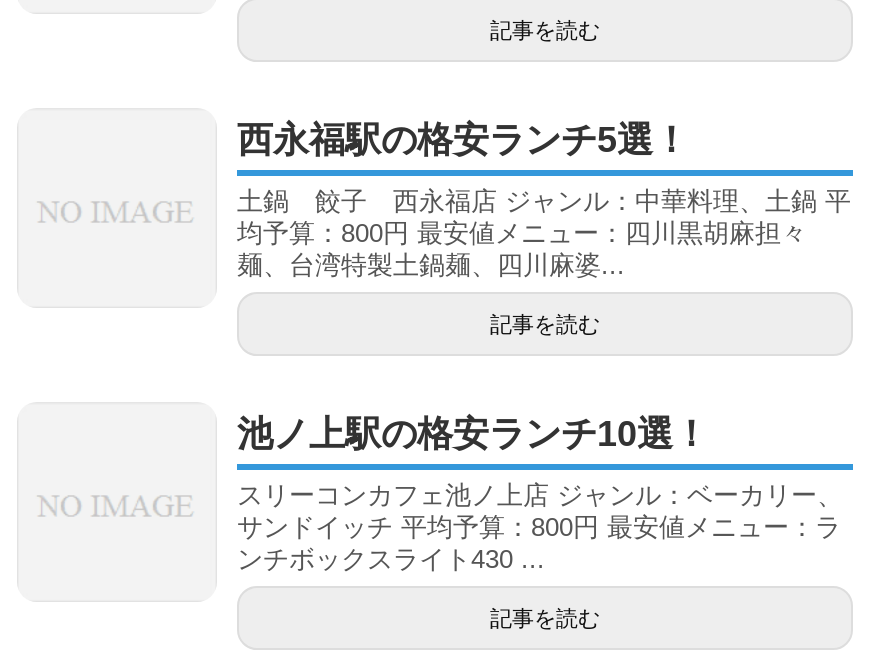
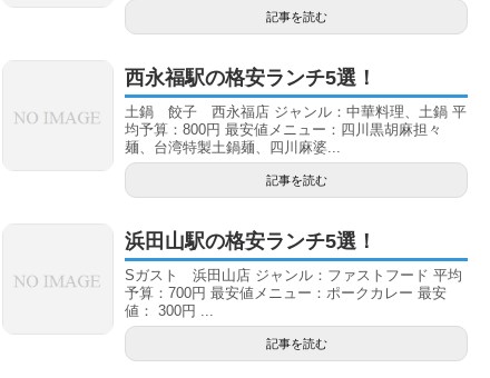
[237,415,709,455] 池ノ上駅の格安ランチ10選！ -> [125,231,376,253] 浜田山駅の格安ランチ5選！
[237,481,843,575] スリーコンカフェ池ノ上店 ジャンル：ベーカリー、 | サンドイッチ 平均予算：800円 最安値メニュー：ラ | ンチボックスライト430 ... -> [125,267,462,320] Sガスト 浜田山店 ジャンル：ファストフード 平均 | 予算：700円 最安値メニュー：ポークカレー 最安 | 値： 300円 ...

